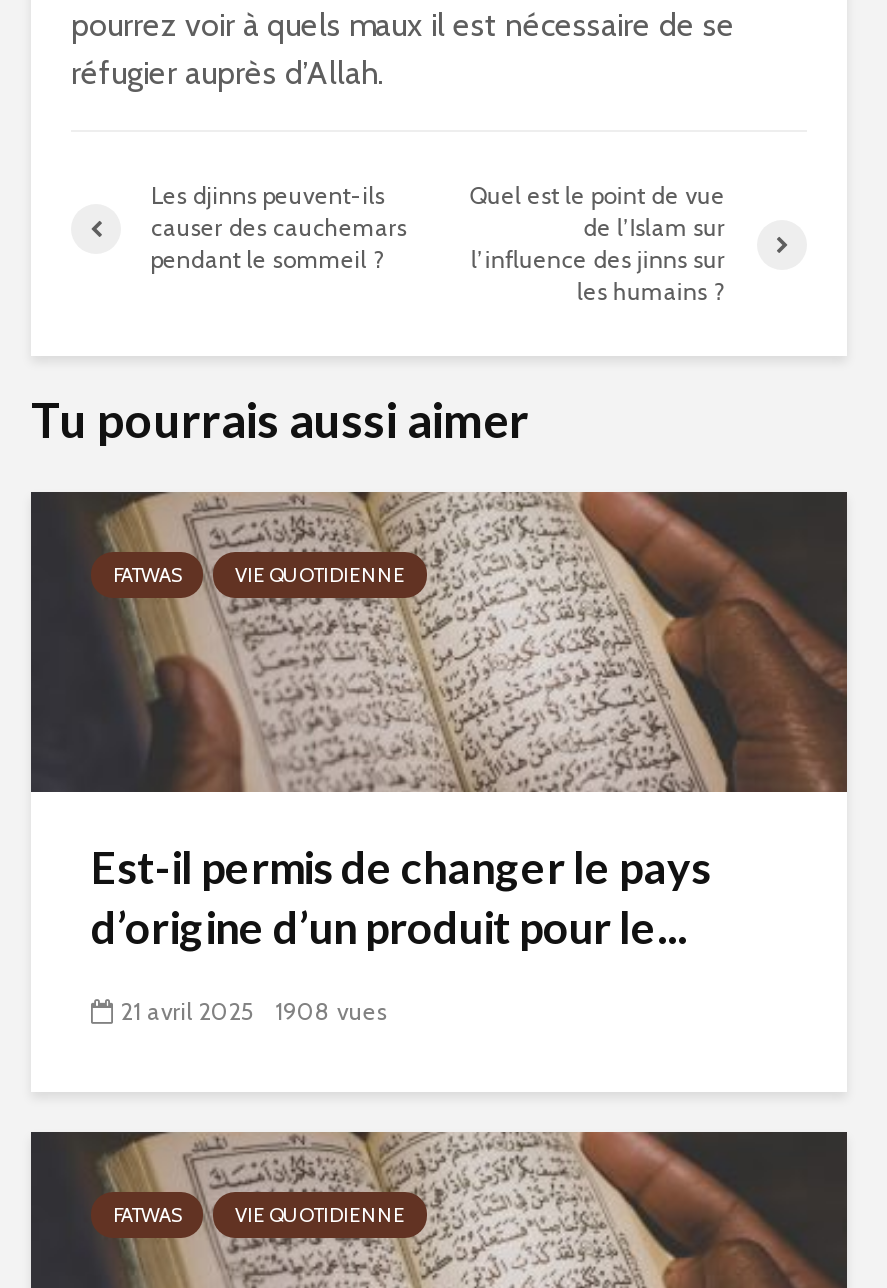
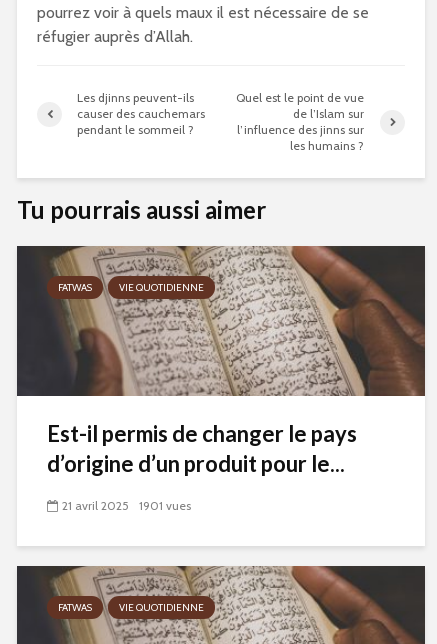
[121,996,387,1026] 21 avril 2025 1908 vues -> [62,498,191,513] 21 avril 2025 1901 vues

